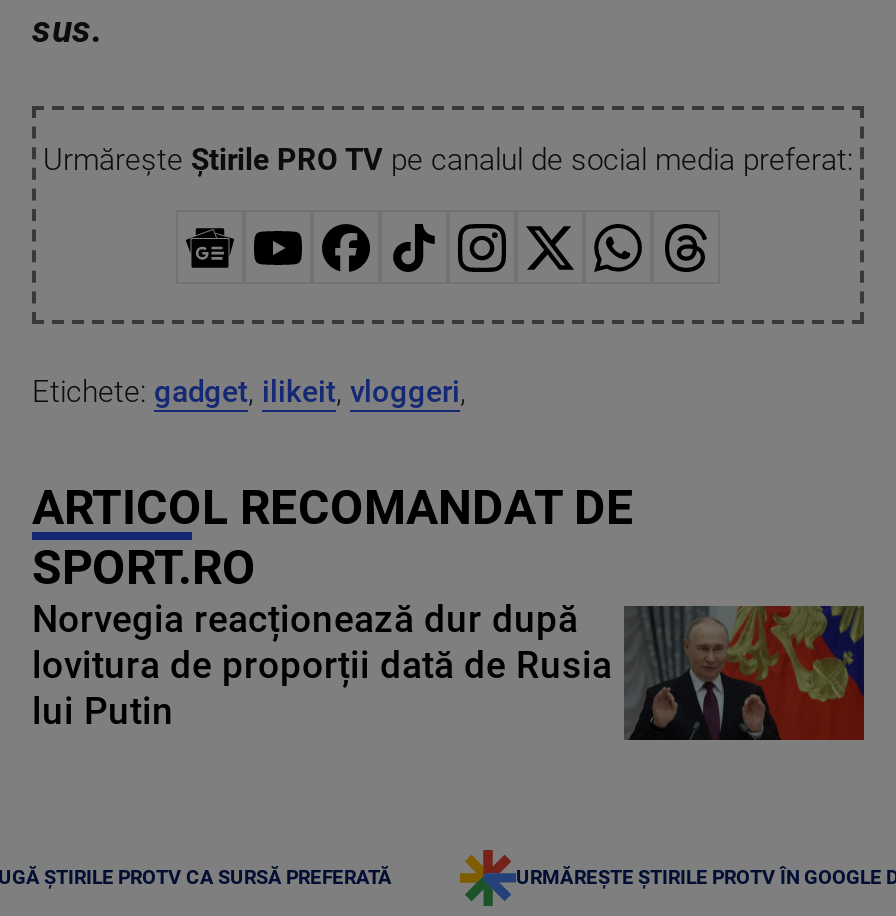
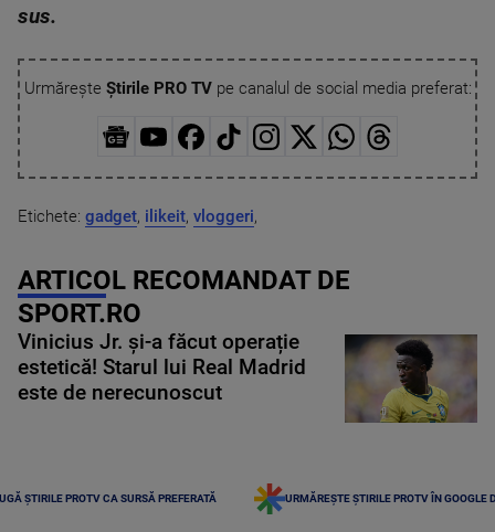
[32,598,866,744] [image] | Norvegia reacționează dur după | lovitura de proporții dată de Rusia | lui Putin -> [18,330,478,424] [image] | Vinicius Jr. și-a făcut operație | estetică! Starul lui Real Madrid | este de nerecunoscut

